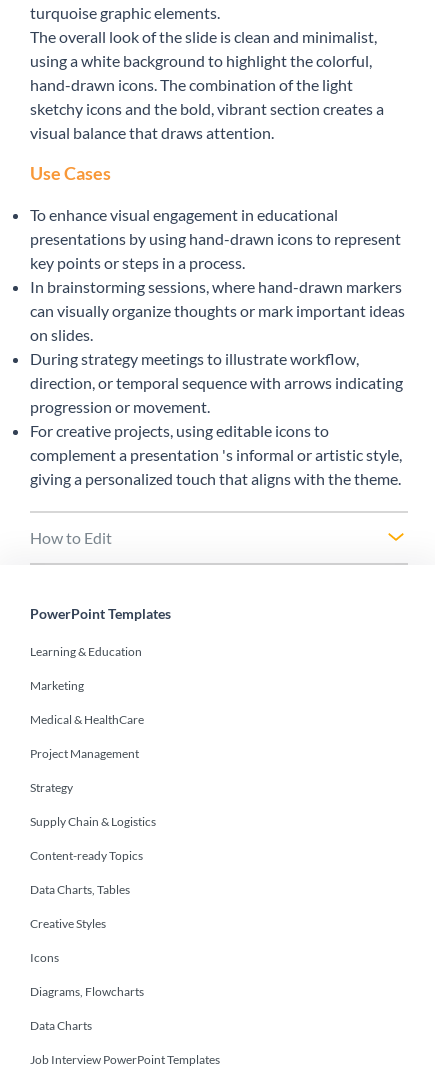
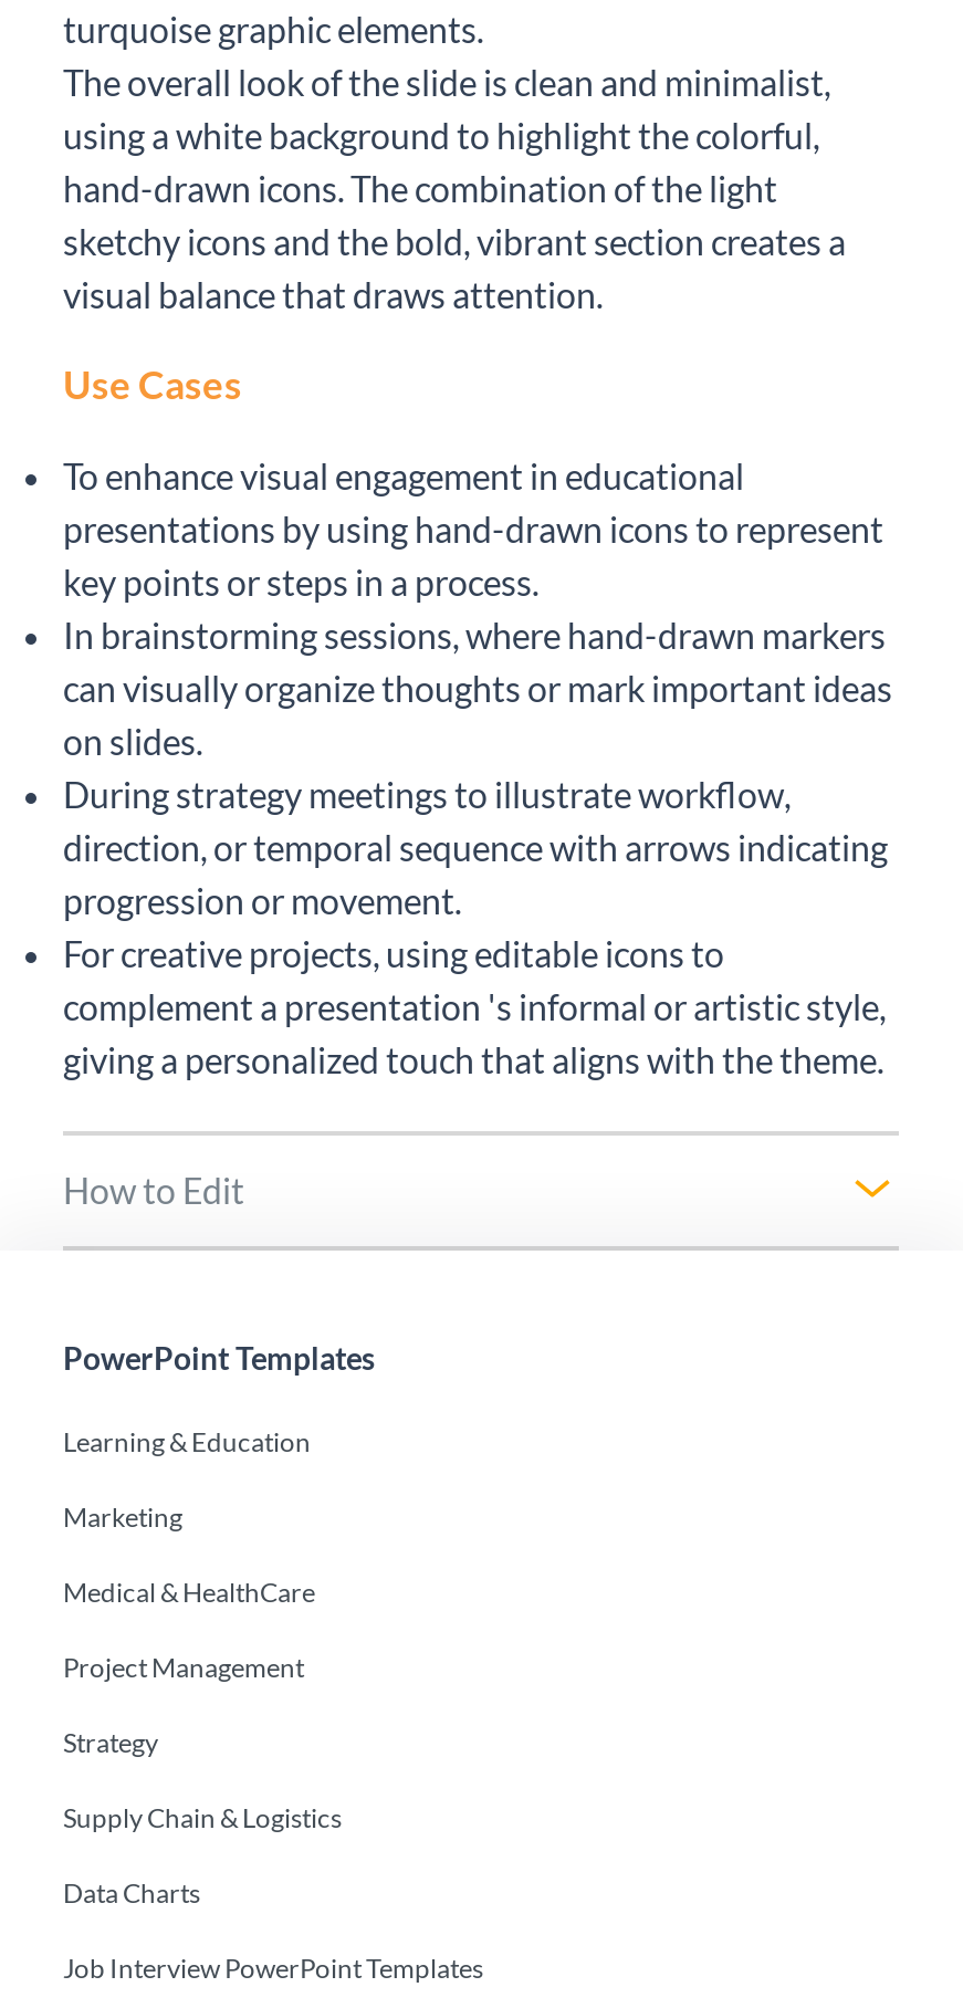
[30,848,144,999] Content-ready Topics | Data Charts, Tables | Creative Styles | Icons | Diagrams, Flowcharts -> none

